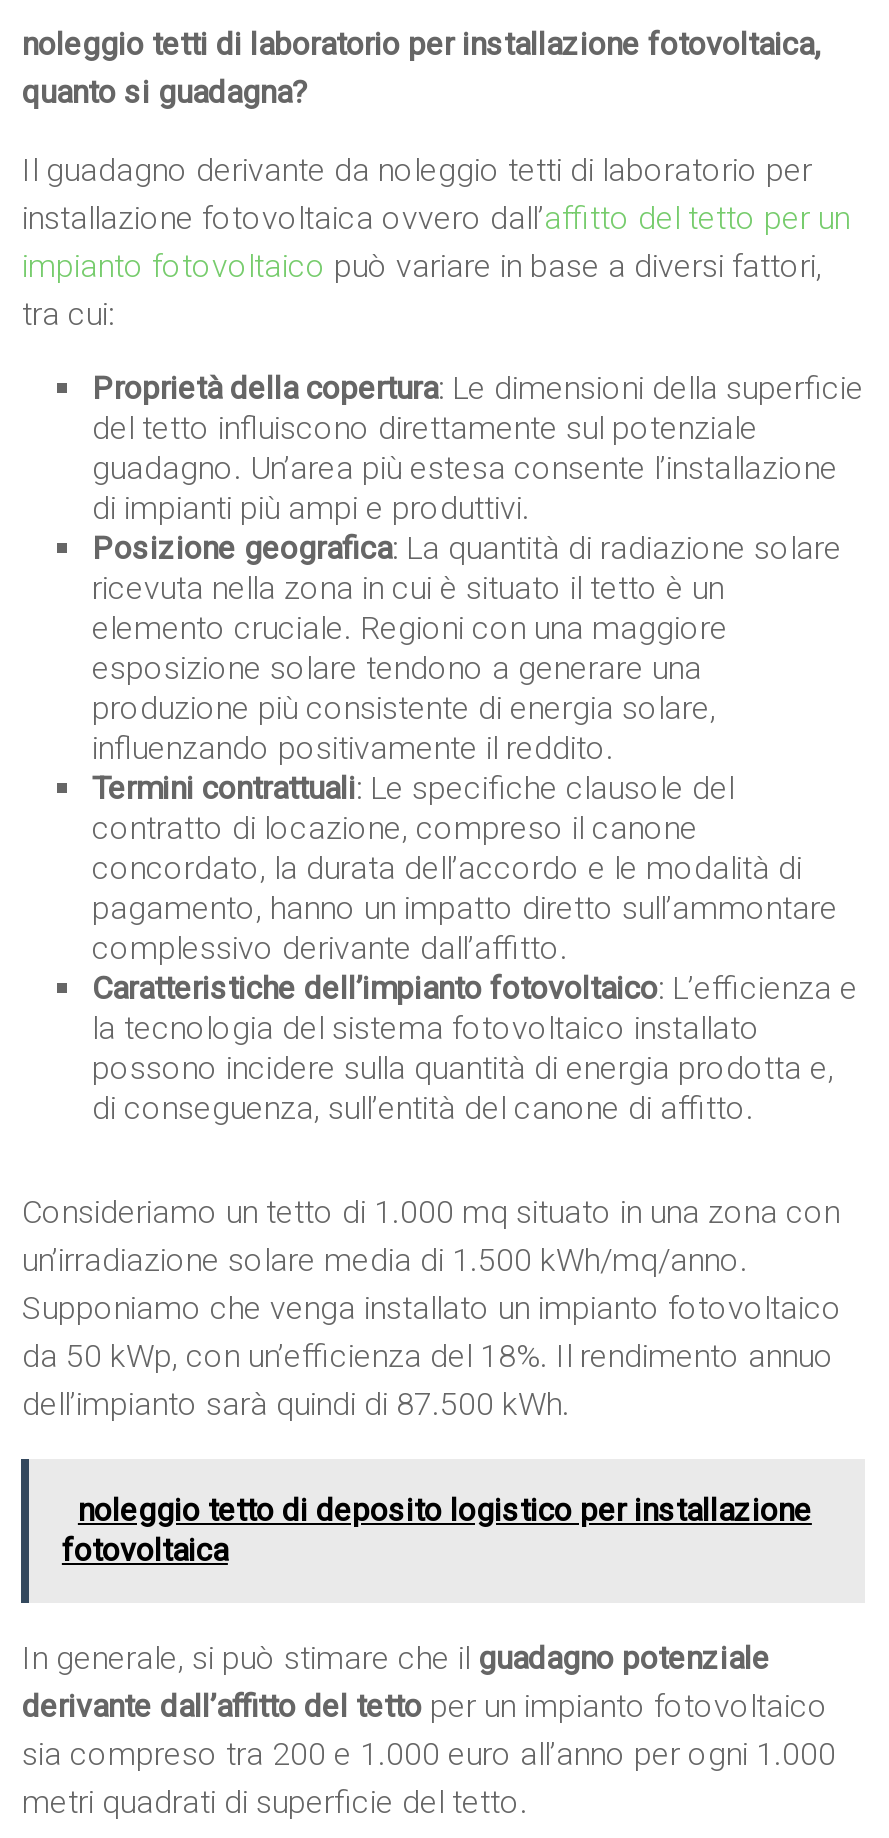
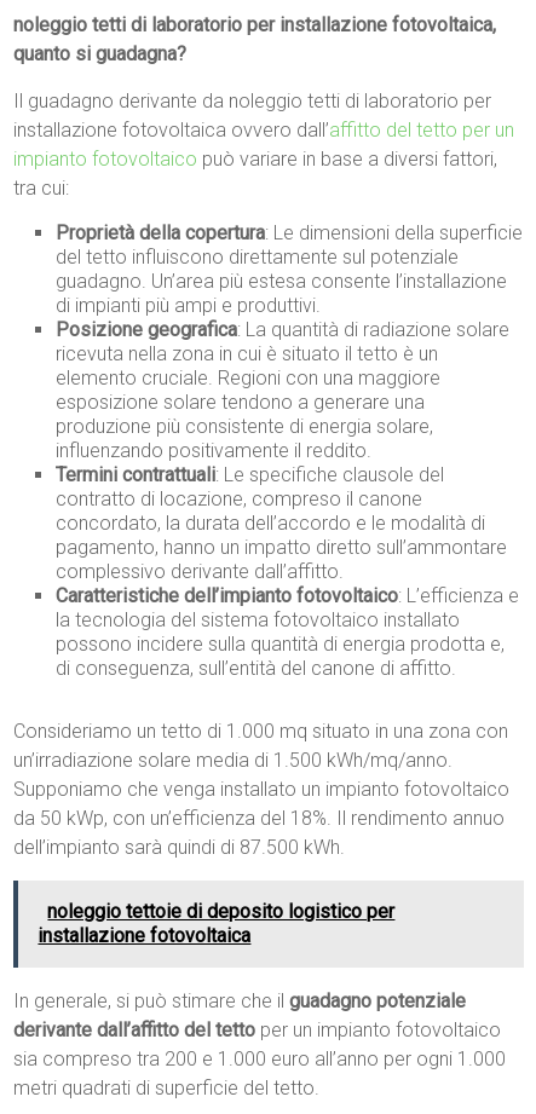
[62,1491,812,1569] noleggio tetto di deposito logistico per installazione | fotovoltaica -> [38,900,395,947] noleggio tettoie di deposito logistico per | installazione fotovoltaica

